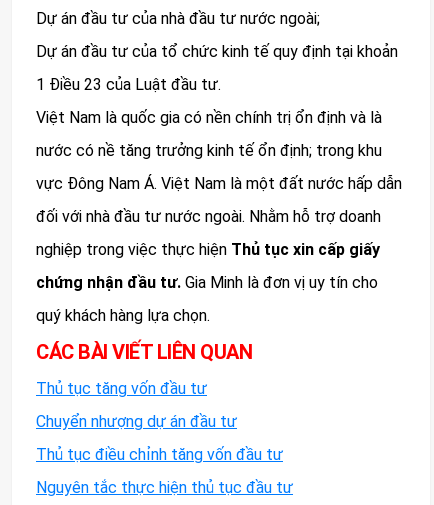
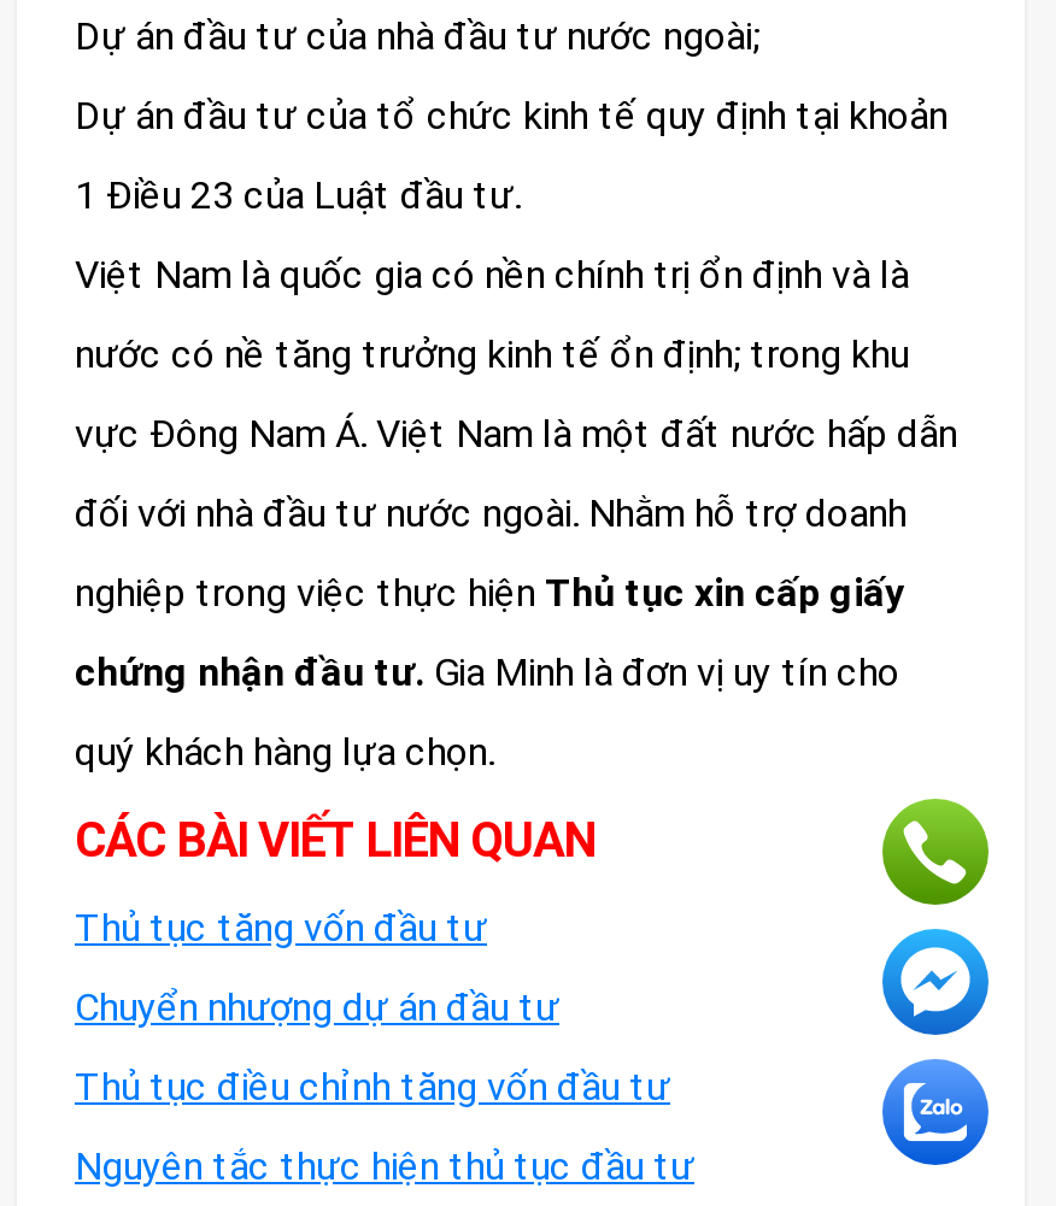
none -> [880,796,991,907] [image]
none -> [880,926,991,1037] [image]
none -> [880,1057,991,1167] [image]

